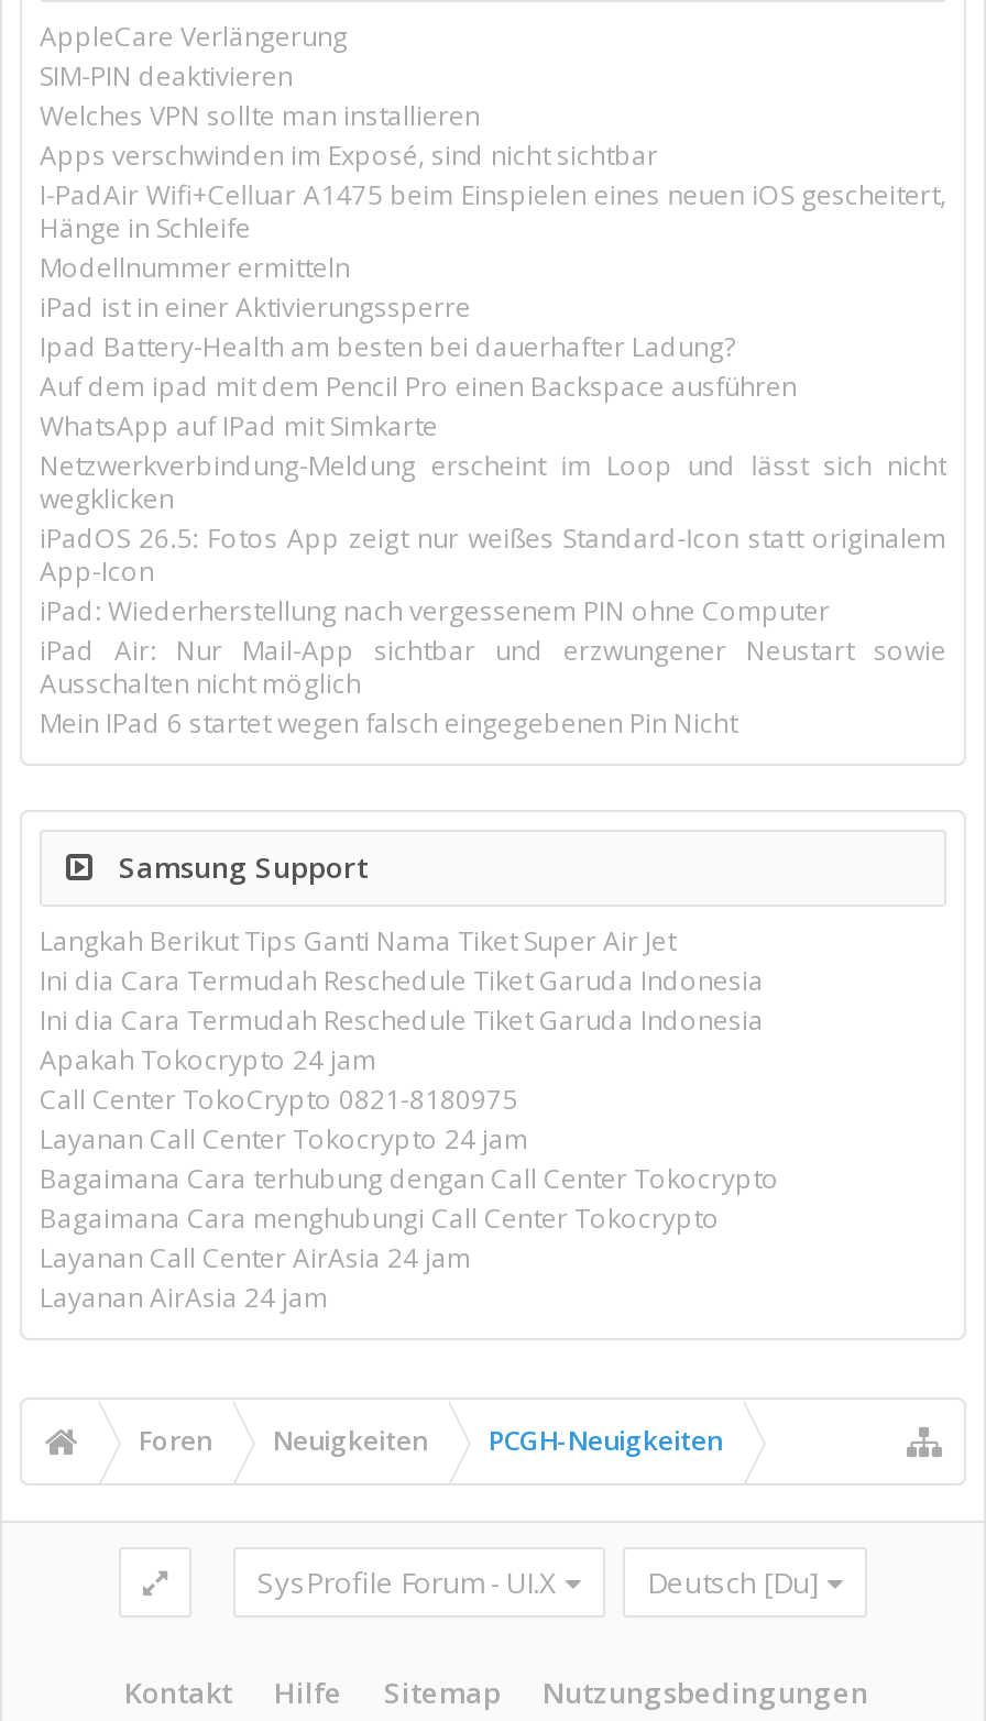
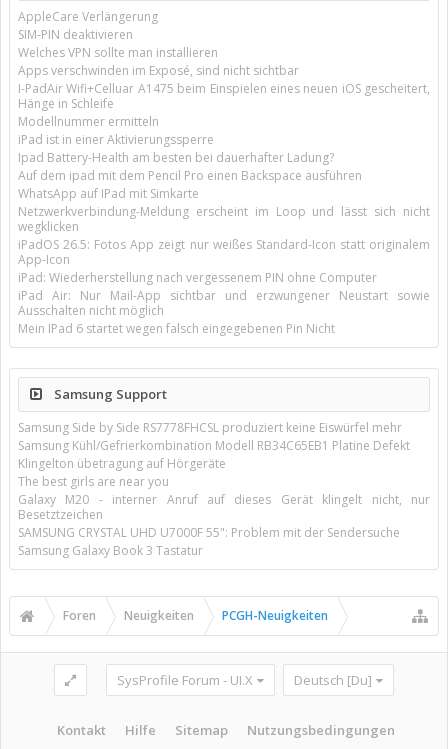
[40,922,779,1316] Langkah Berikut Tips Ganti Nama Tiket Super Air Jet | Ini dia Cara Termudah Reschedule Tiket Garuda Indonesia | Ini dia Cara Termudah Reschedule Tiket Garuda Indonesia | Apakah Tokocrypto 24 jam | Call Center TokoCrypto 0821-8180975 | Layanan Call Center Tokocrypto 24 jam | Bagaimana Cara terhubung dengan Call Center Tokocrypto | Bagaimana Cara menghubungi Call Center Tokocrypto | Layanan Call Center AirAsia 24 jam | Layanan AirAsia 24 jam -> [18,419,430,559] Samsung Side by Side RS7778FHCSL produziert keine Eiswürfel mehr | Samsung Kühl/Gefrierkombination Modell RB34C65EB1 Platine Defekt | Klingelton übetragung auf Hörgeräte | The best girls are near you | Galaxy M20 - interner Anruf auf dieses Gerät klingelt nicht, nur | Besetztzeichen | SAMSUNG CRYSTAL UHD U7000F 55": Problem mit der Sendersuche | Samsung Galaxy Book 3 Tastatur

